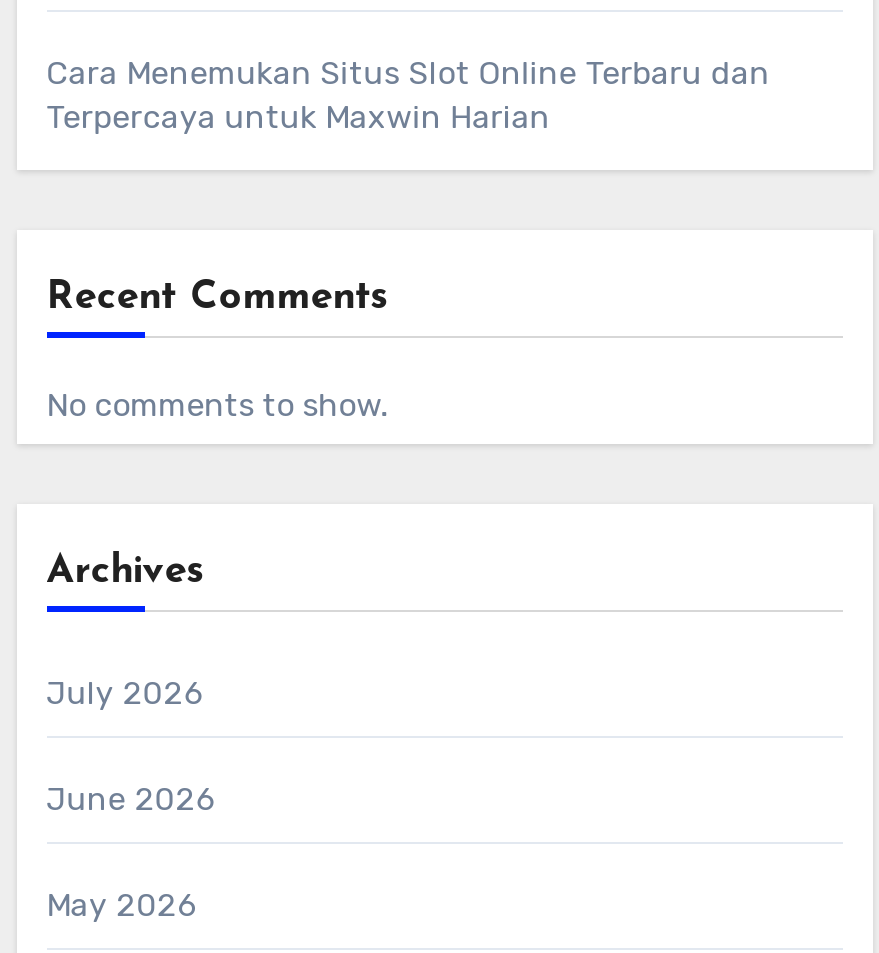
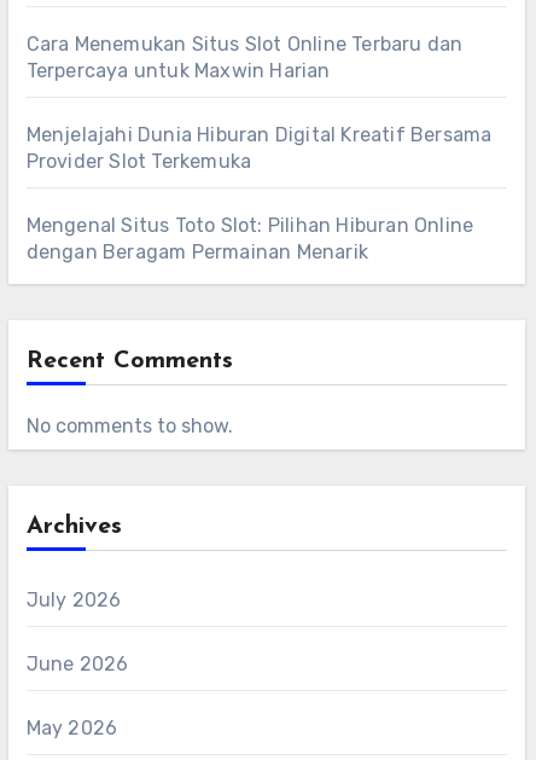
none -> [26,123,492,263] Menjelajahi Dunia Hiburan Digital Kreatif Bersama | Provider Slot Terkemuka | Mengenal Situs Toto Slot: Pilihan Hiburan Online | dengan Beragam Permainan Menarik

